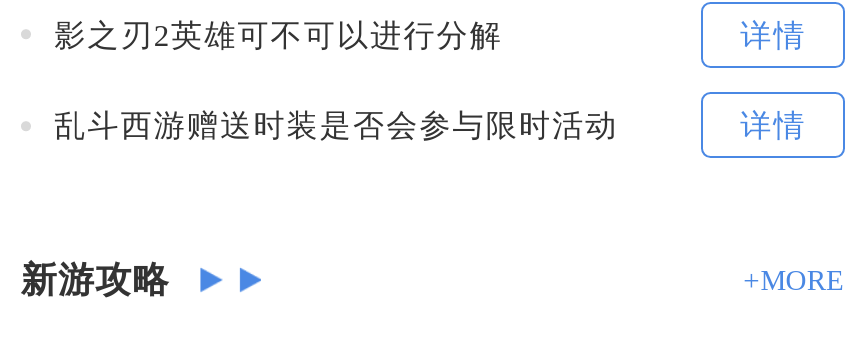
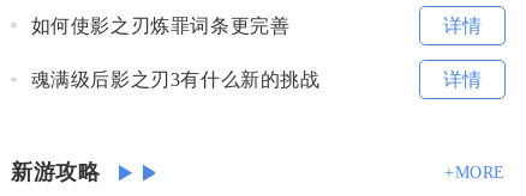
[54,18,503,52] 影之刃2英雄可不可以进行分解 -> [31,15,290,36] 如何使影之刃炼罪词条更完善
[54,108,619,142] 乱斗西游赠送时装是否会参与限时活动 -> [31,70,320,90] 魂满级后影之刃3有什么新的挑战

